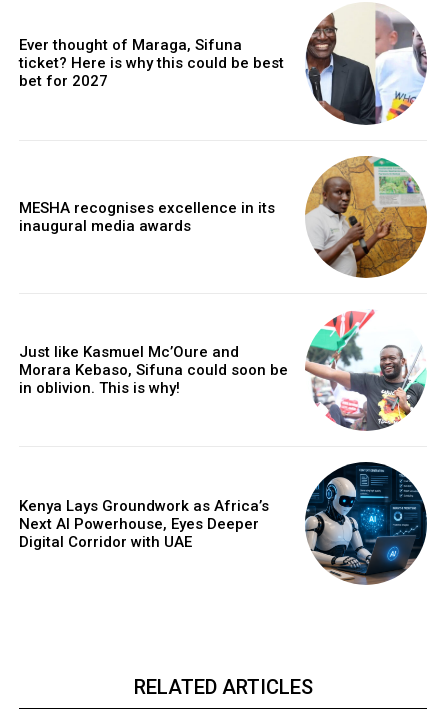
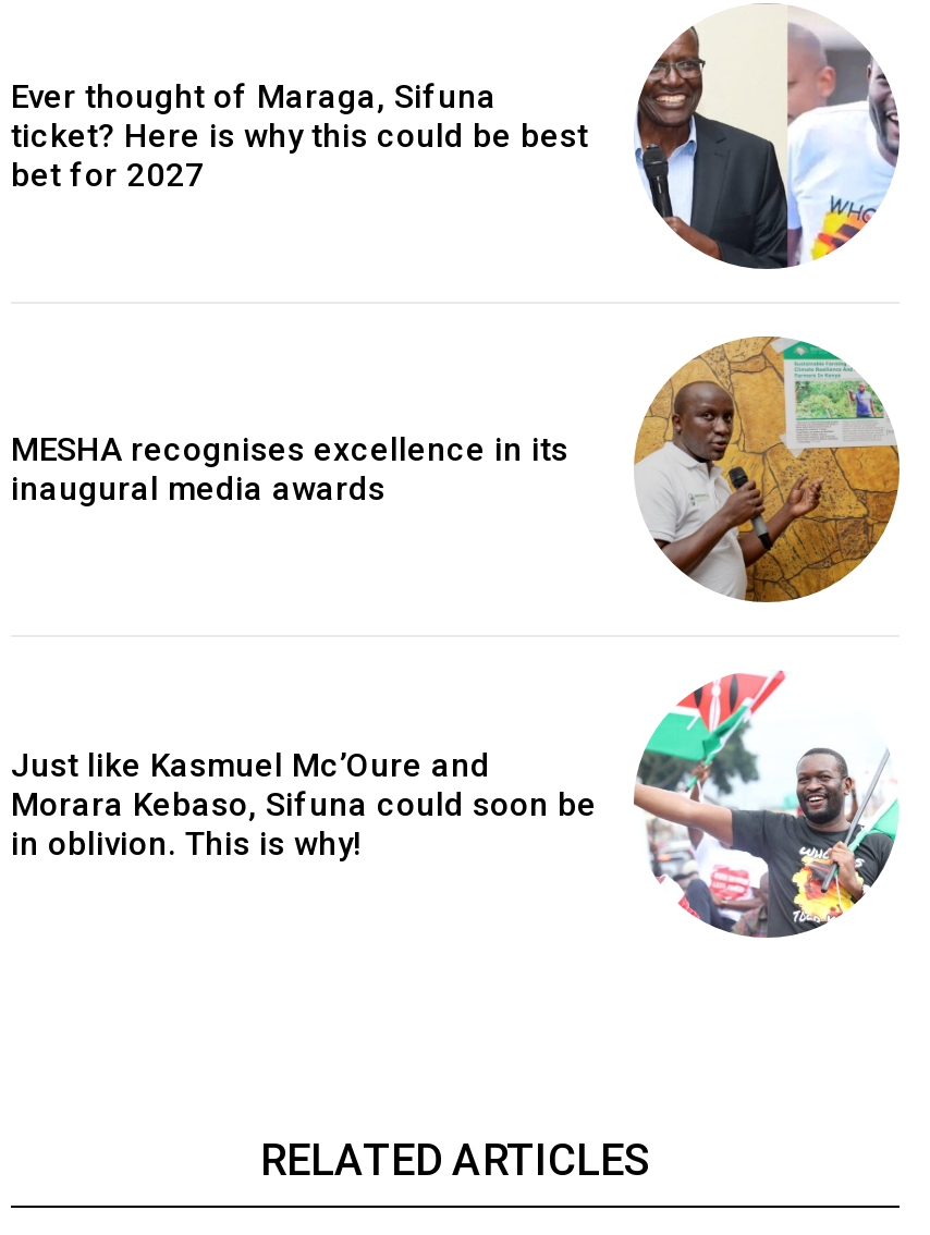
[19,461,428,585] [image] | Kenya Lays Groundwork as Africa’s | Next AI Powerhouse, Eyes Deeper | Digital Corridor with UAE -> none

